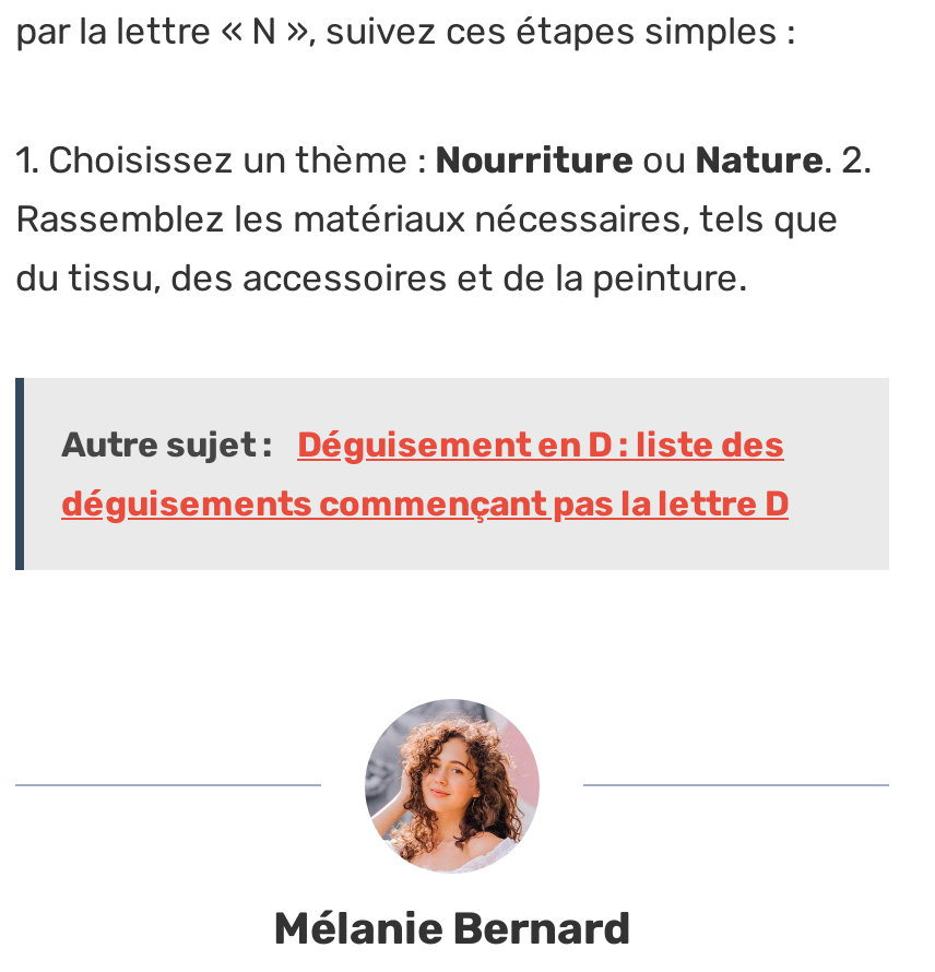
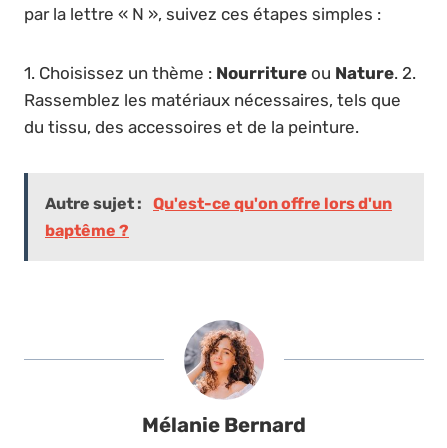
[61,423,789,523] Autre sujet : Déguisement en D : liste des | déguisements commençant pas la lettre D -> [45,193,392,239] Autre sujet : Qu'est-ce qu'on offre lors d'un | baptême ?

